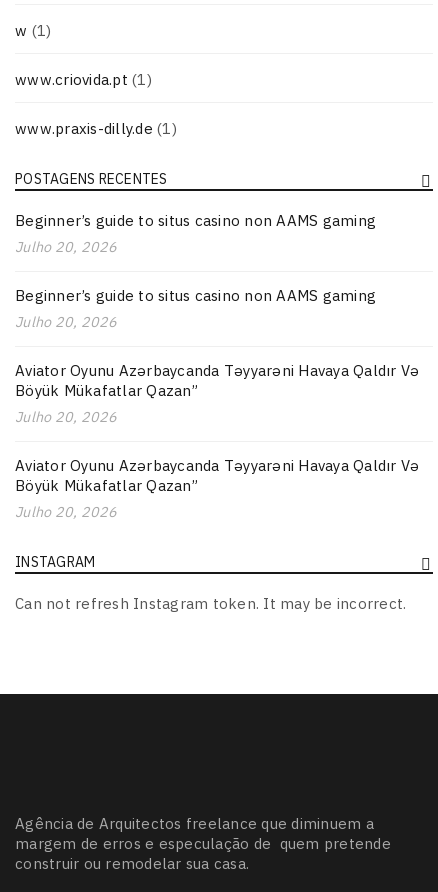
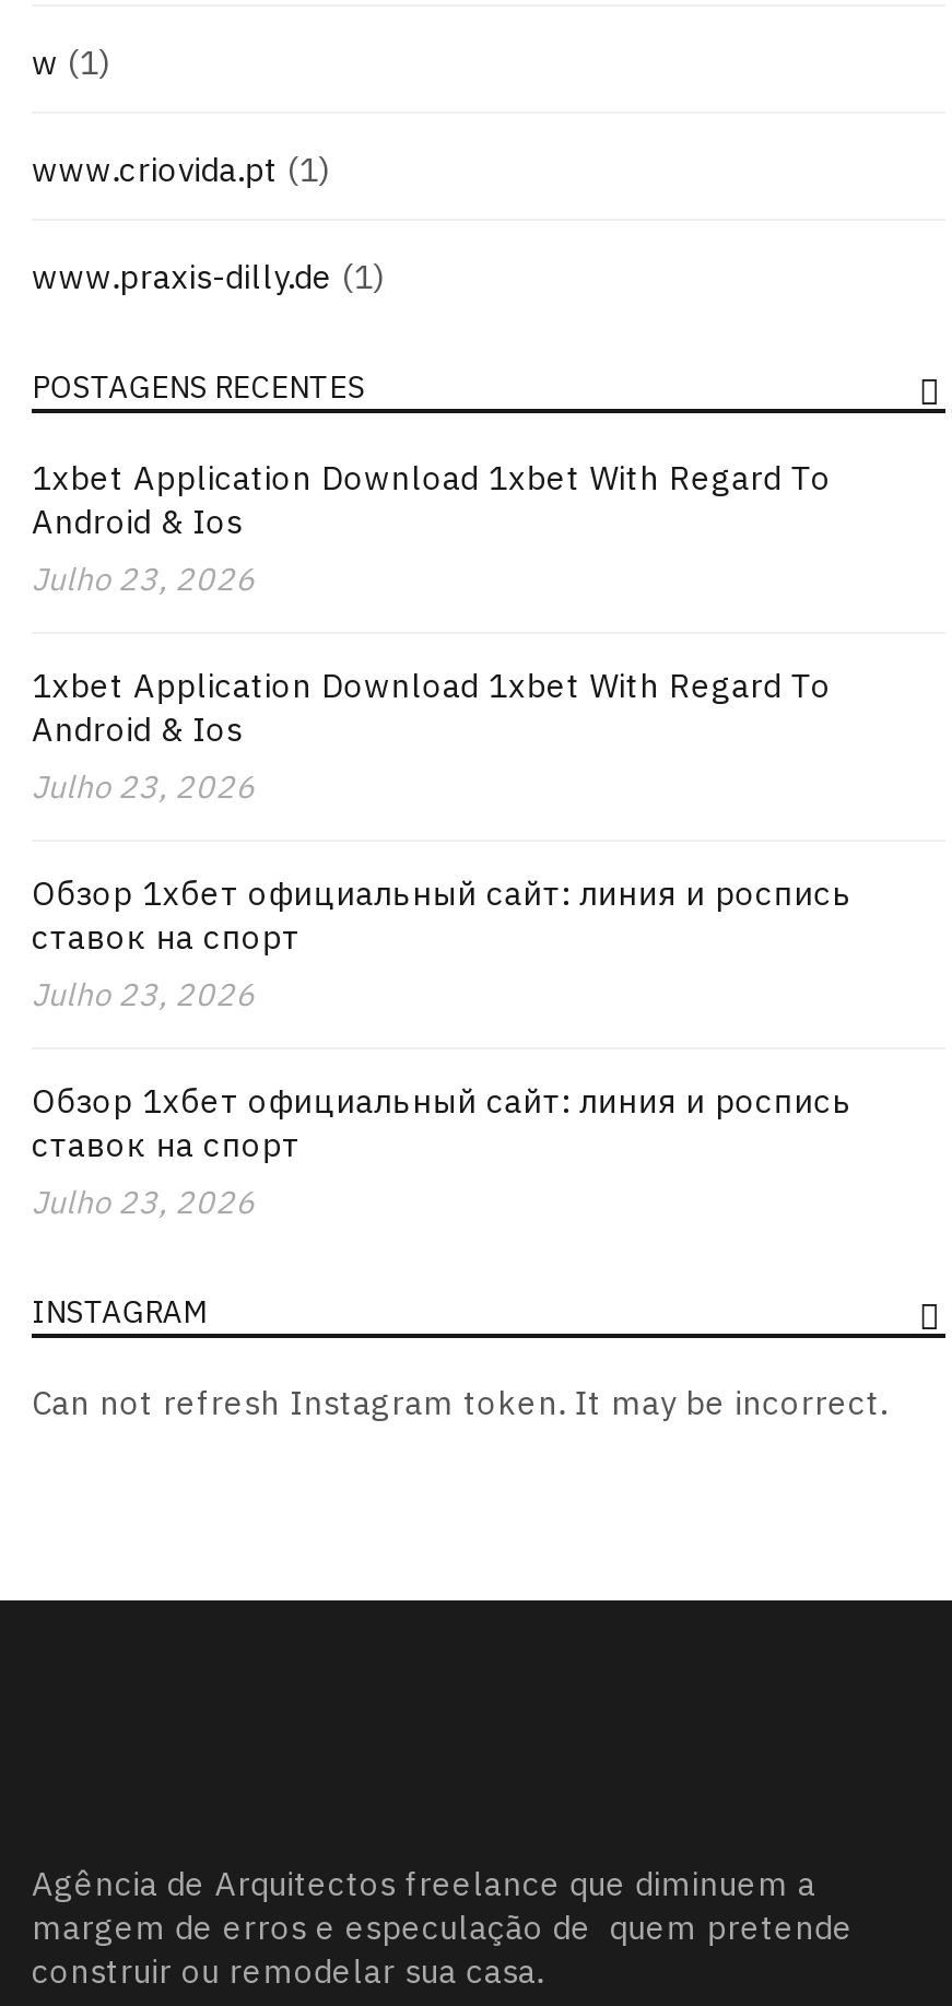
[15,211,376,256] Beginner’s guide to situs casino non AAMS gaming | Julho 20, 2026 -> [32,458,831,600] 1xbet Application Download 1xbet With Regard To | Android & Ios | Julho 23, 2026
[15,286,376,331] Beginner’s guide to situs casino non AAMS gaming | Julho 20, 2026 -> [32,665,831,807] 1xbet Application Download 1xbet With Regard To | Android & Ios | Julho 23, 2026
[15,361,419,426] Aviator Oyunu Azərbaycanda Təyyarəni Havaya Qaldır Və | Böyük Mükafatlar Qazan” | Julho 20, 2026 -> [32,873,852,1015] Обзор 1хбет официальный сайт: линия и роспись | ставок на спорт | Julho 23, 2026
[15,456,419,521] Aviator Oyunu Azərbaycanda Təyyarəni Havaya Qaldır Və | Böyük Mükafatlar Qazan” | Julho 20, 2026 -> [32,1081,852,1223] Обзор 1хбет официальный сайт: линия и роспись | ставок на спорт | Julho 23, 2026

